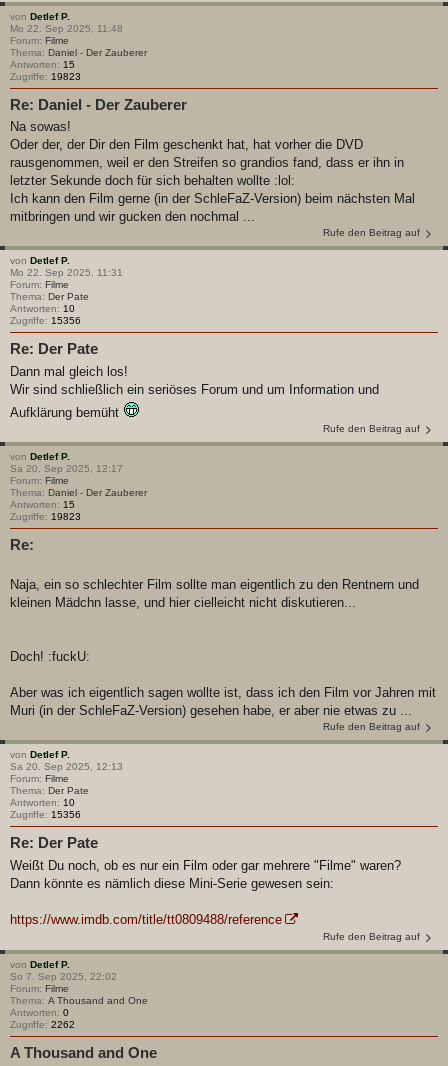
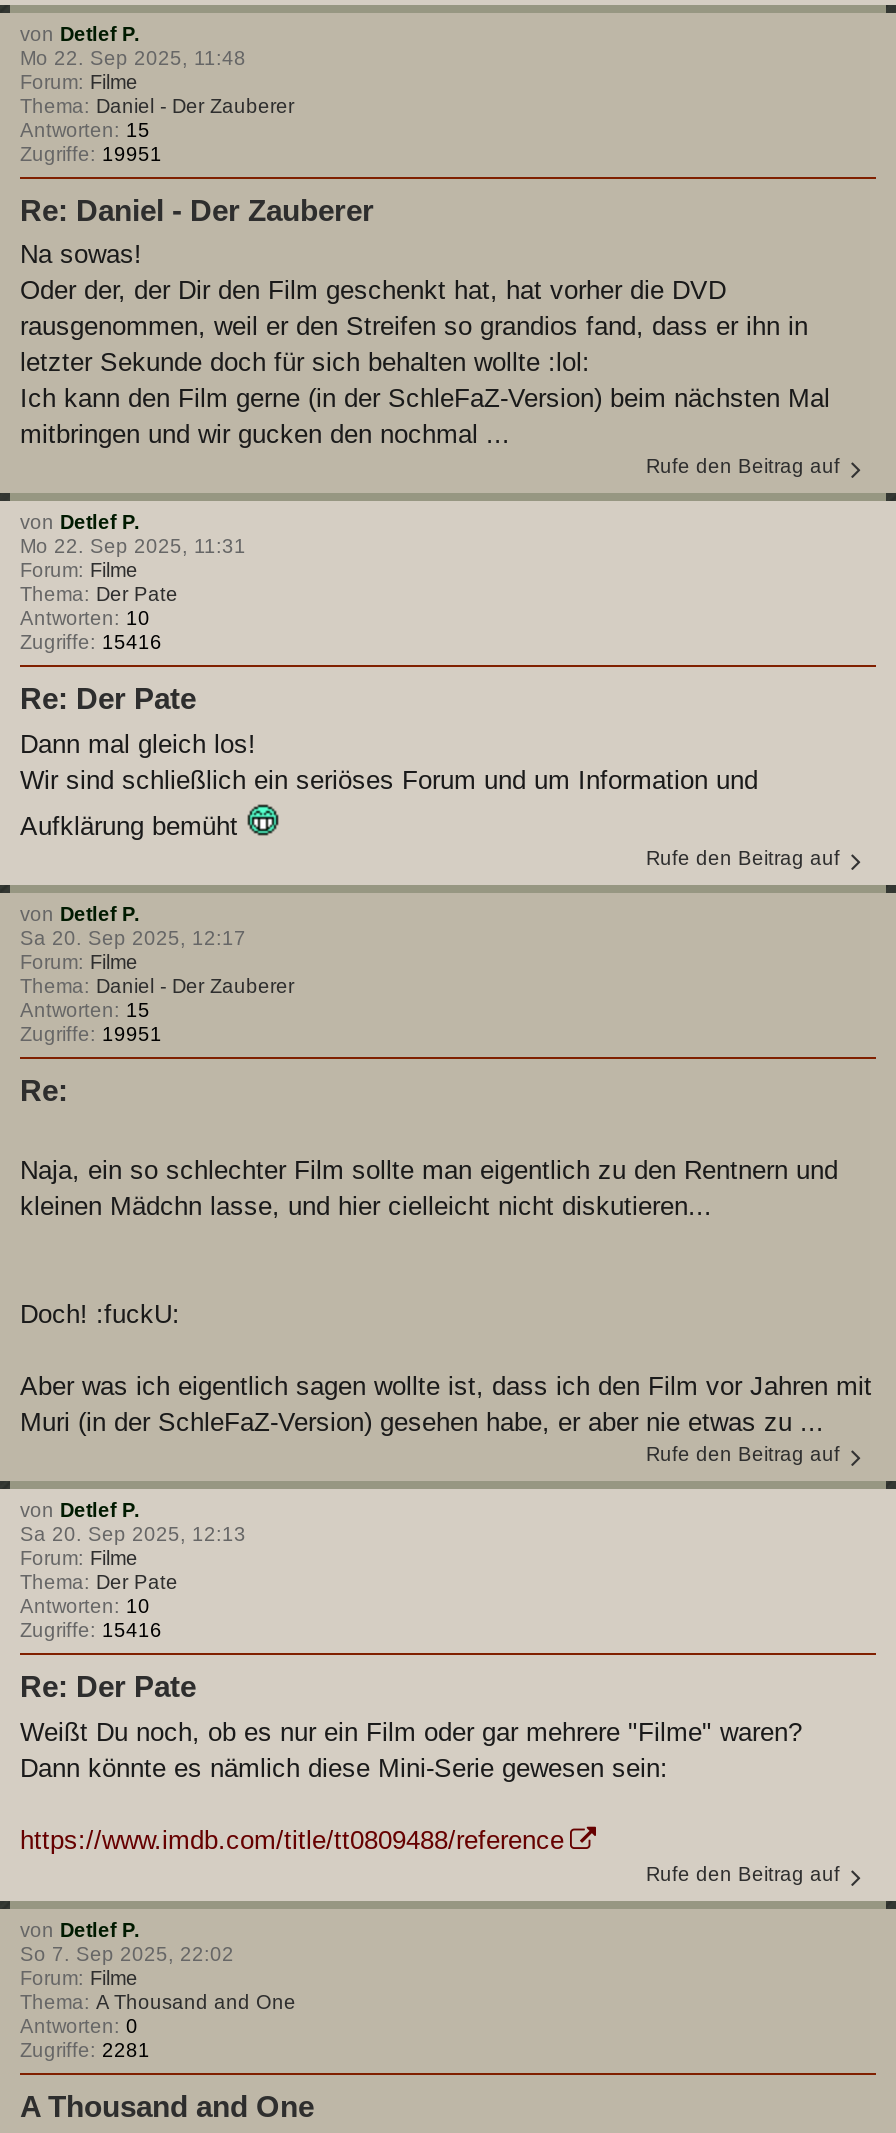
[10,71,81,82] Zugriffe: 19823 -> [20,142,162,164] Zugriffe: 19951
[10,315,81,326] Zugriffe: 15356 -> [20,631,162,653] Zugriffe: 15416
[10,511,81,522] Zugriffe: 19823 -> [20,1022,162,1044] Zugriffe: 19951
[10,809,81,820] Zugriffe: 15356 -> [20,1619,162,1641] Zugriffe: 15416
[10,1019,75,1030] Zugriffe: 2262 -> [20,2039,150,2061] Zugriffe: 2281

